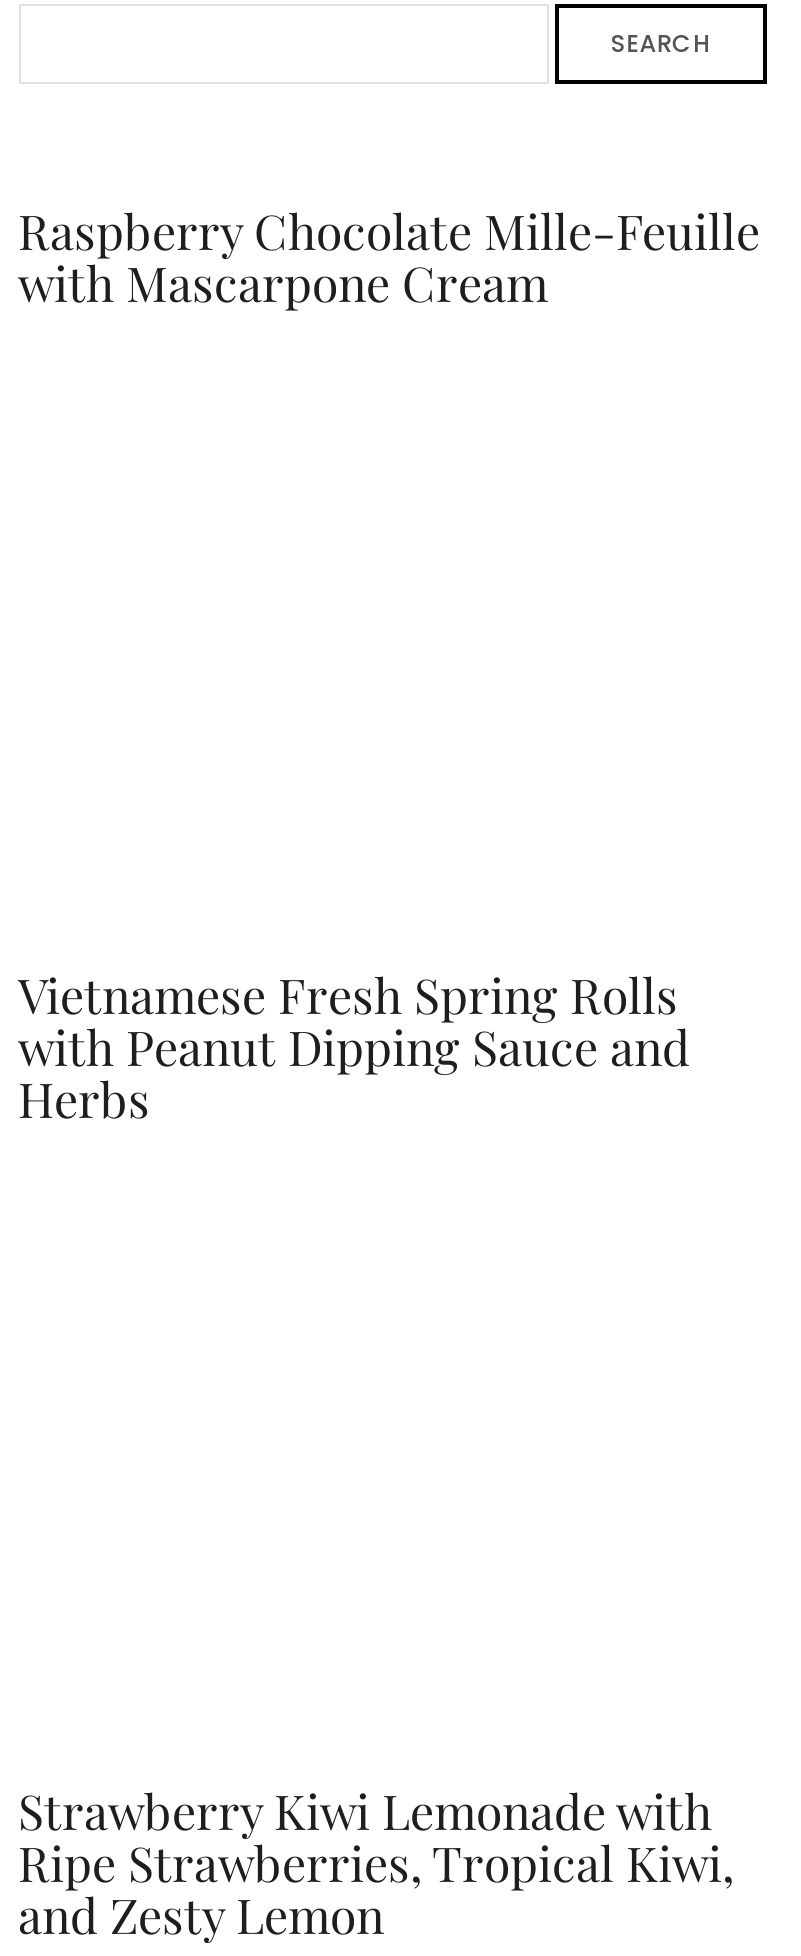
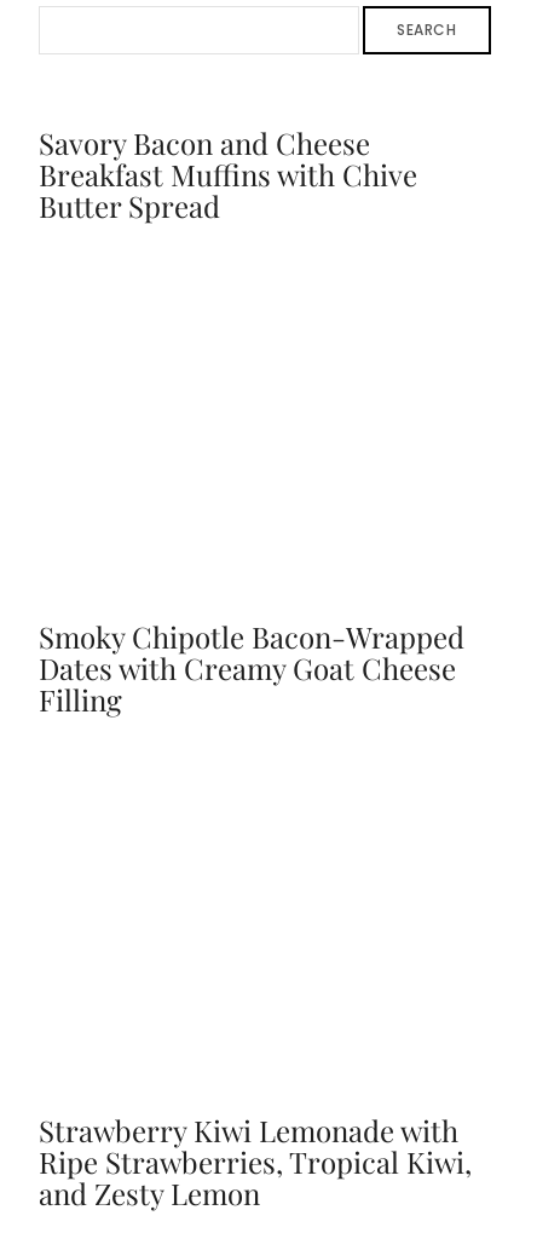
[18,198,760,314] Raspberry Chocolate Mille-Feuille | with Mascarpone Cream -> [38,123,417,225] Savory Bacon and Cheese | Breakfast Muffins with Chive | Butter Spread
[18,962,690,1130] Vietnamese Fresh Spring Rolls | with Peanut Dipping Sauce and | Herbs -> [38,617,464,719] Smoky Chipotle Bacon-Wrapped | Dates with Creamy Goat Cheese | Filling

